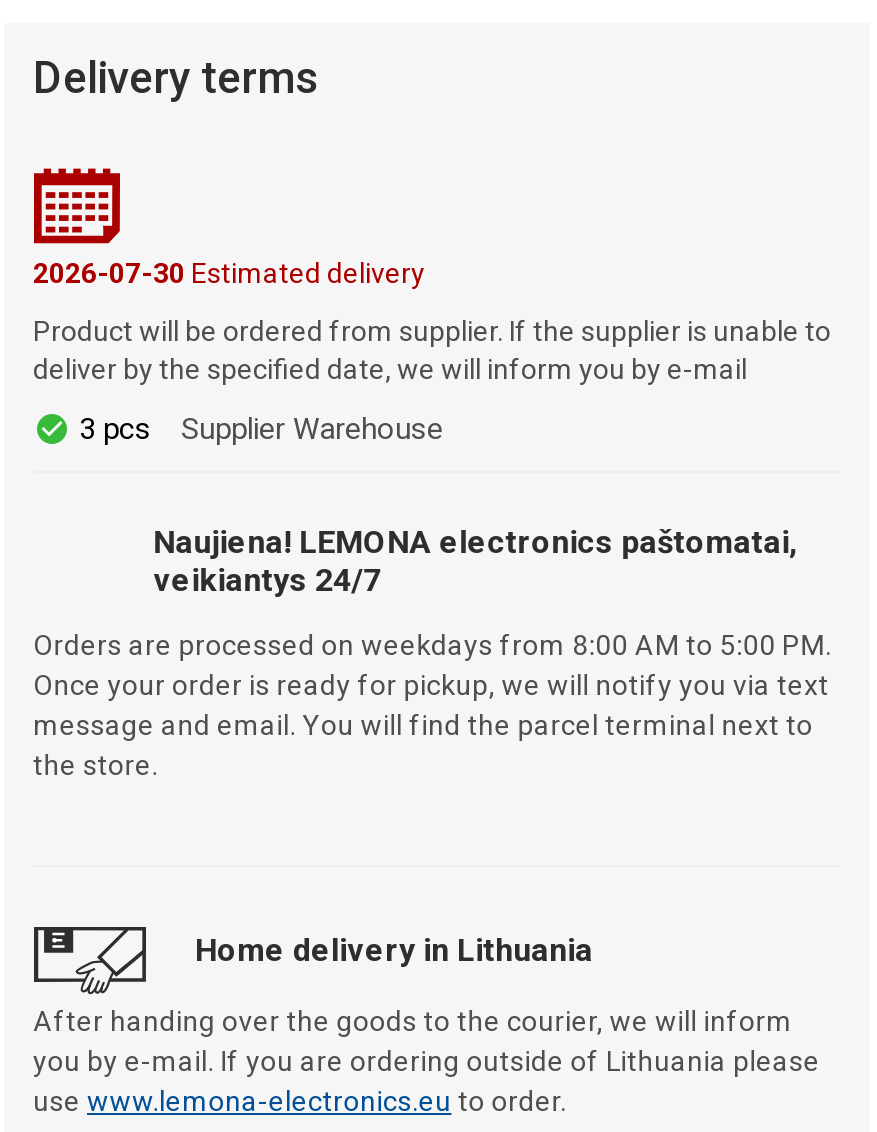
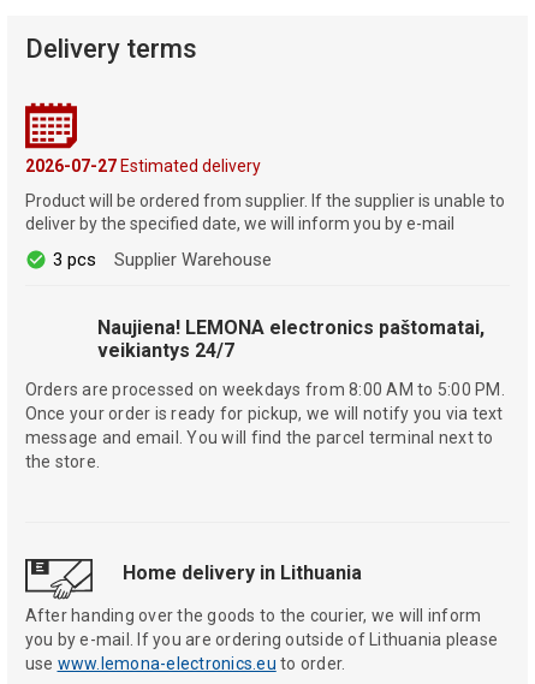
[33,256,425,288] 2026-07-30 Estimated delivery -> [25,156,260,175] 2026-07-27 Estimated delivery

